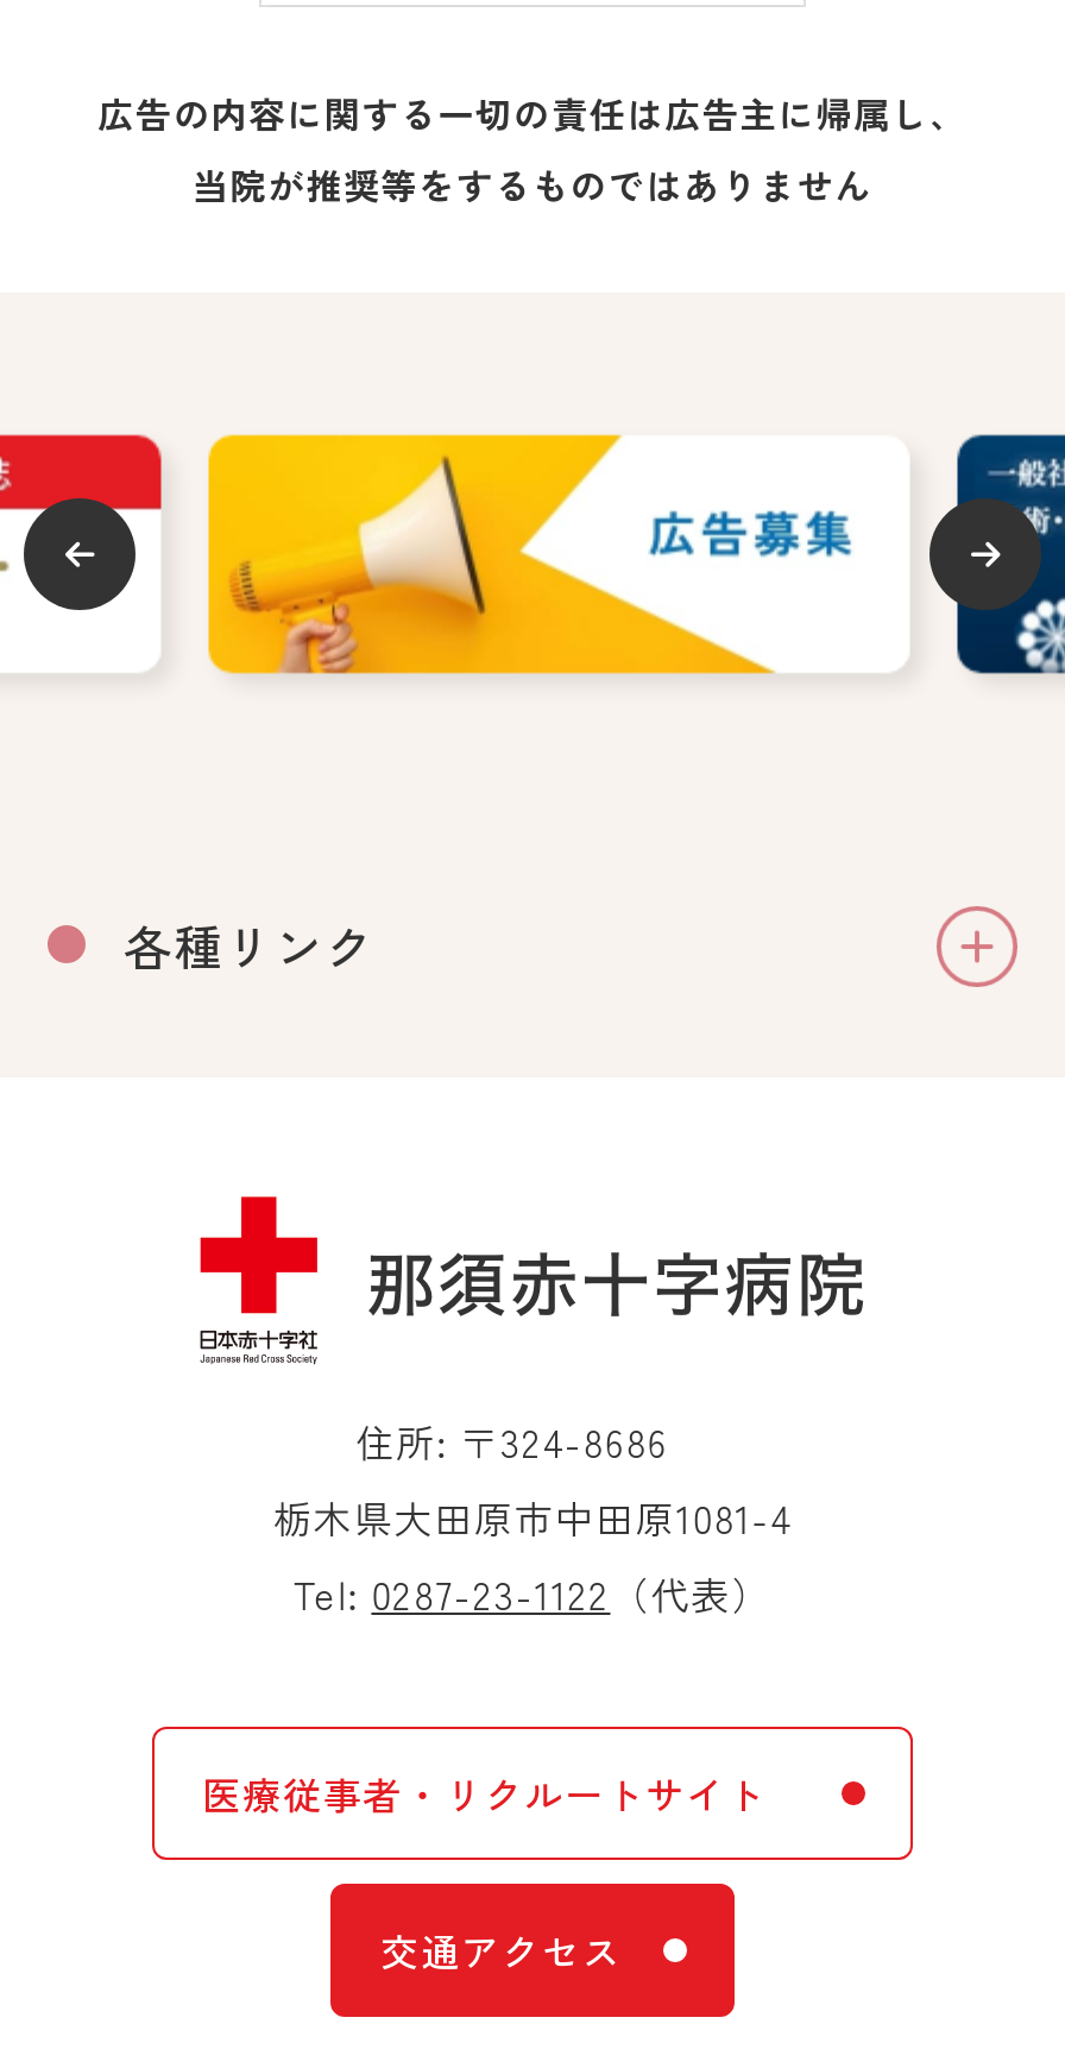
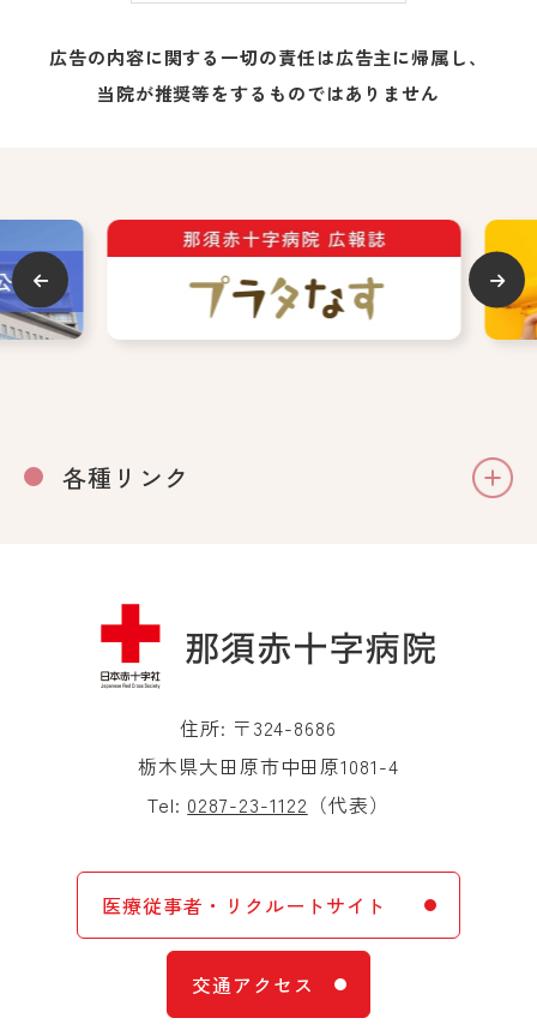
[7,433,164,673] [image] -> [4,218,85,340] [image]
[207,433,915,675] [image] -> [104,218,463,340] [image]
[953,433,1058,675] [image] -> [482,218,533,341] [image]

